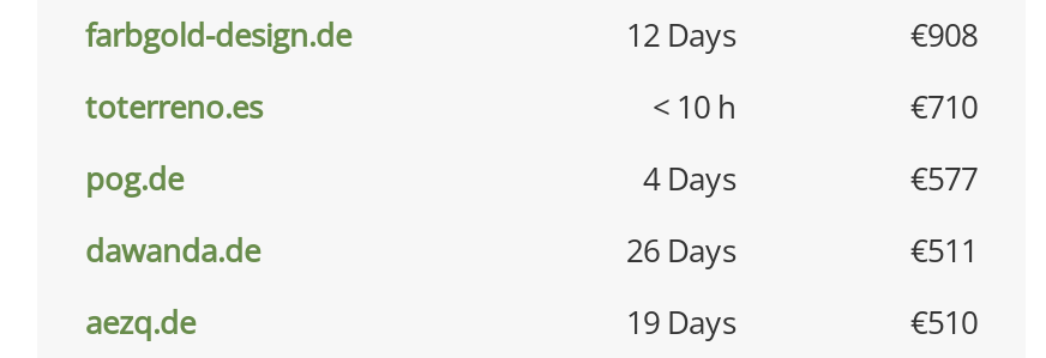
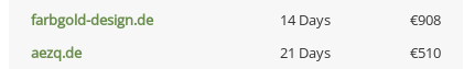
[626,13,737,56] 12 Days -> [279,10,330,30] 14 Days
[85,85,978,272] toterreno.es | < 10 h | €710 | pog.de | 4 Days | €577 | dawanda.de | 26 Days | €511 -> none
[626,301,737,344] 19 Days -> [279,43,330,62] 21 Days

